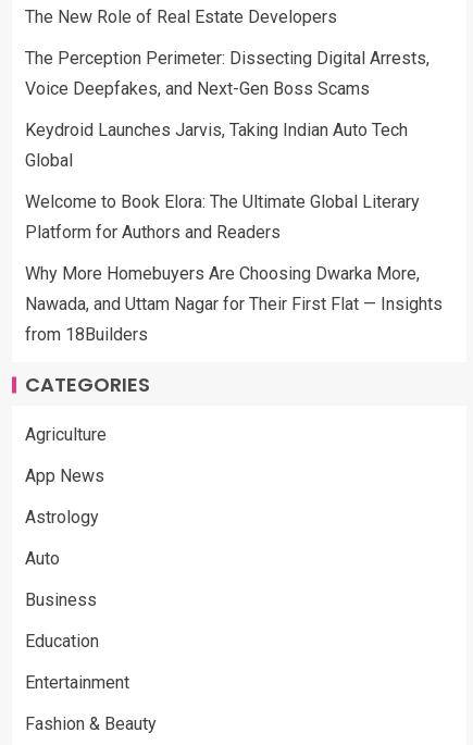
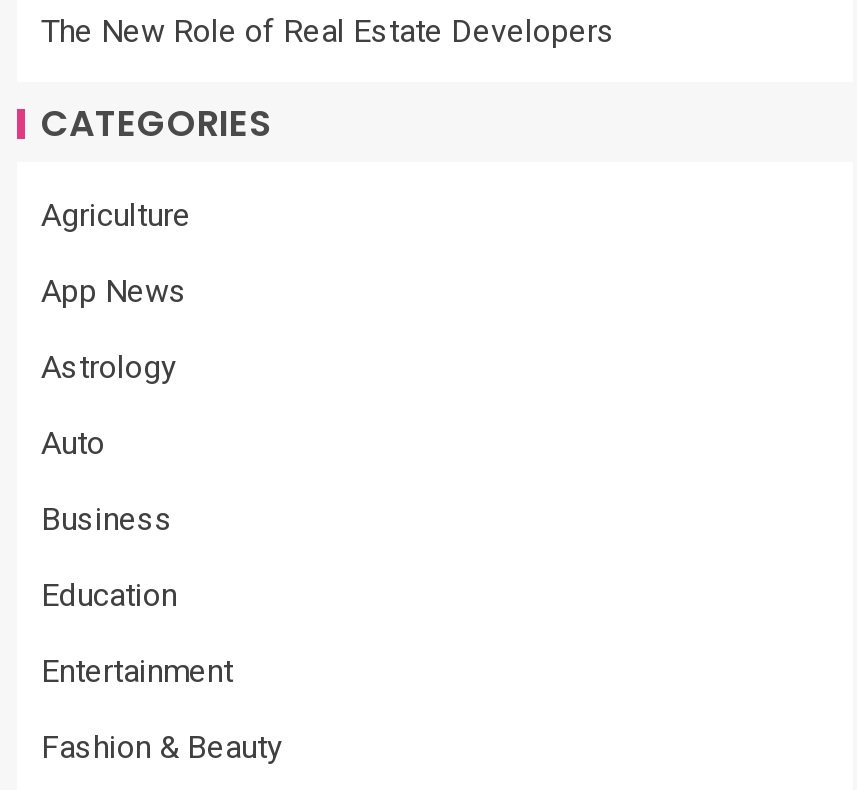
[25,48,443,345] The Perception Perimeter: Dissecting Digital Arrests, | Voice Deepfakes, and Next-Gen Boss Scams | Keydroid Launches Jarvis, Taking Indian Auto Tech | Global | Welcome to Book Elora: The Ultimate Global Literary | Platform for Authors and Readers | Why More Homebuyers Are Choosing Dwarka More, | Nawada, and Uttam Nagar for Their First Flat — Insights | from 18Builders -> none

